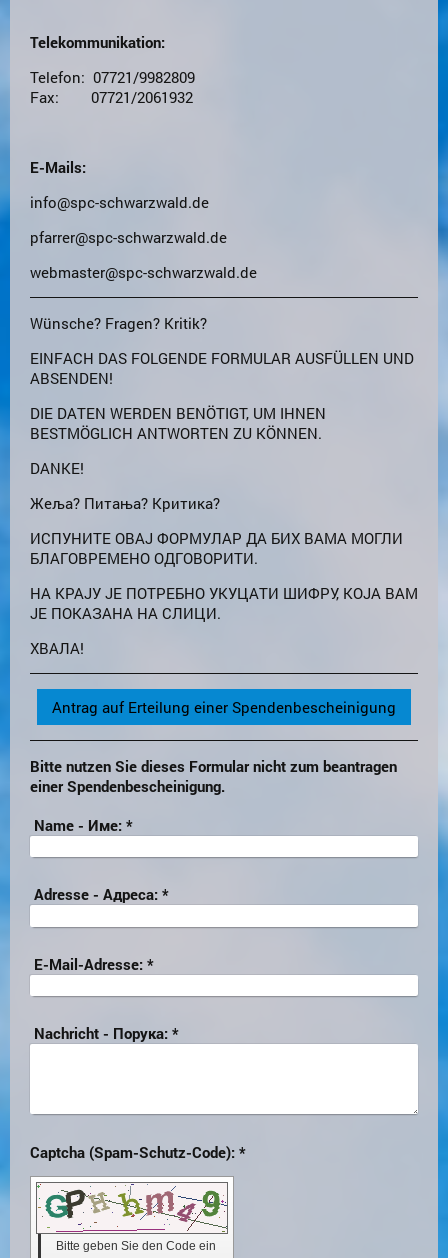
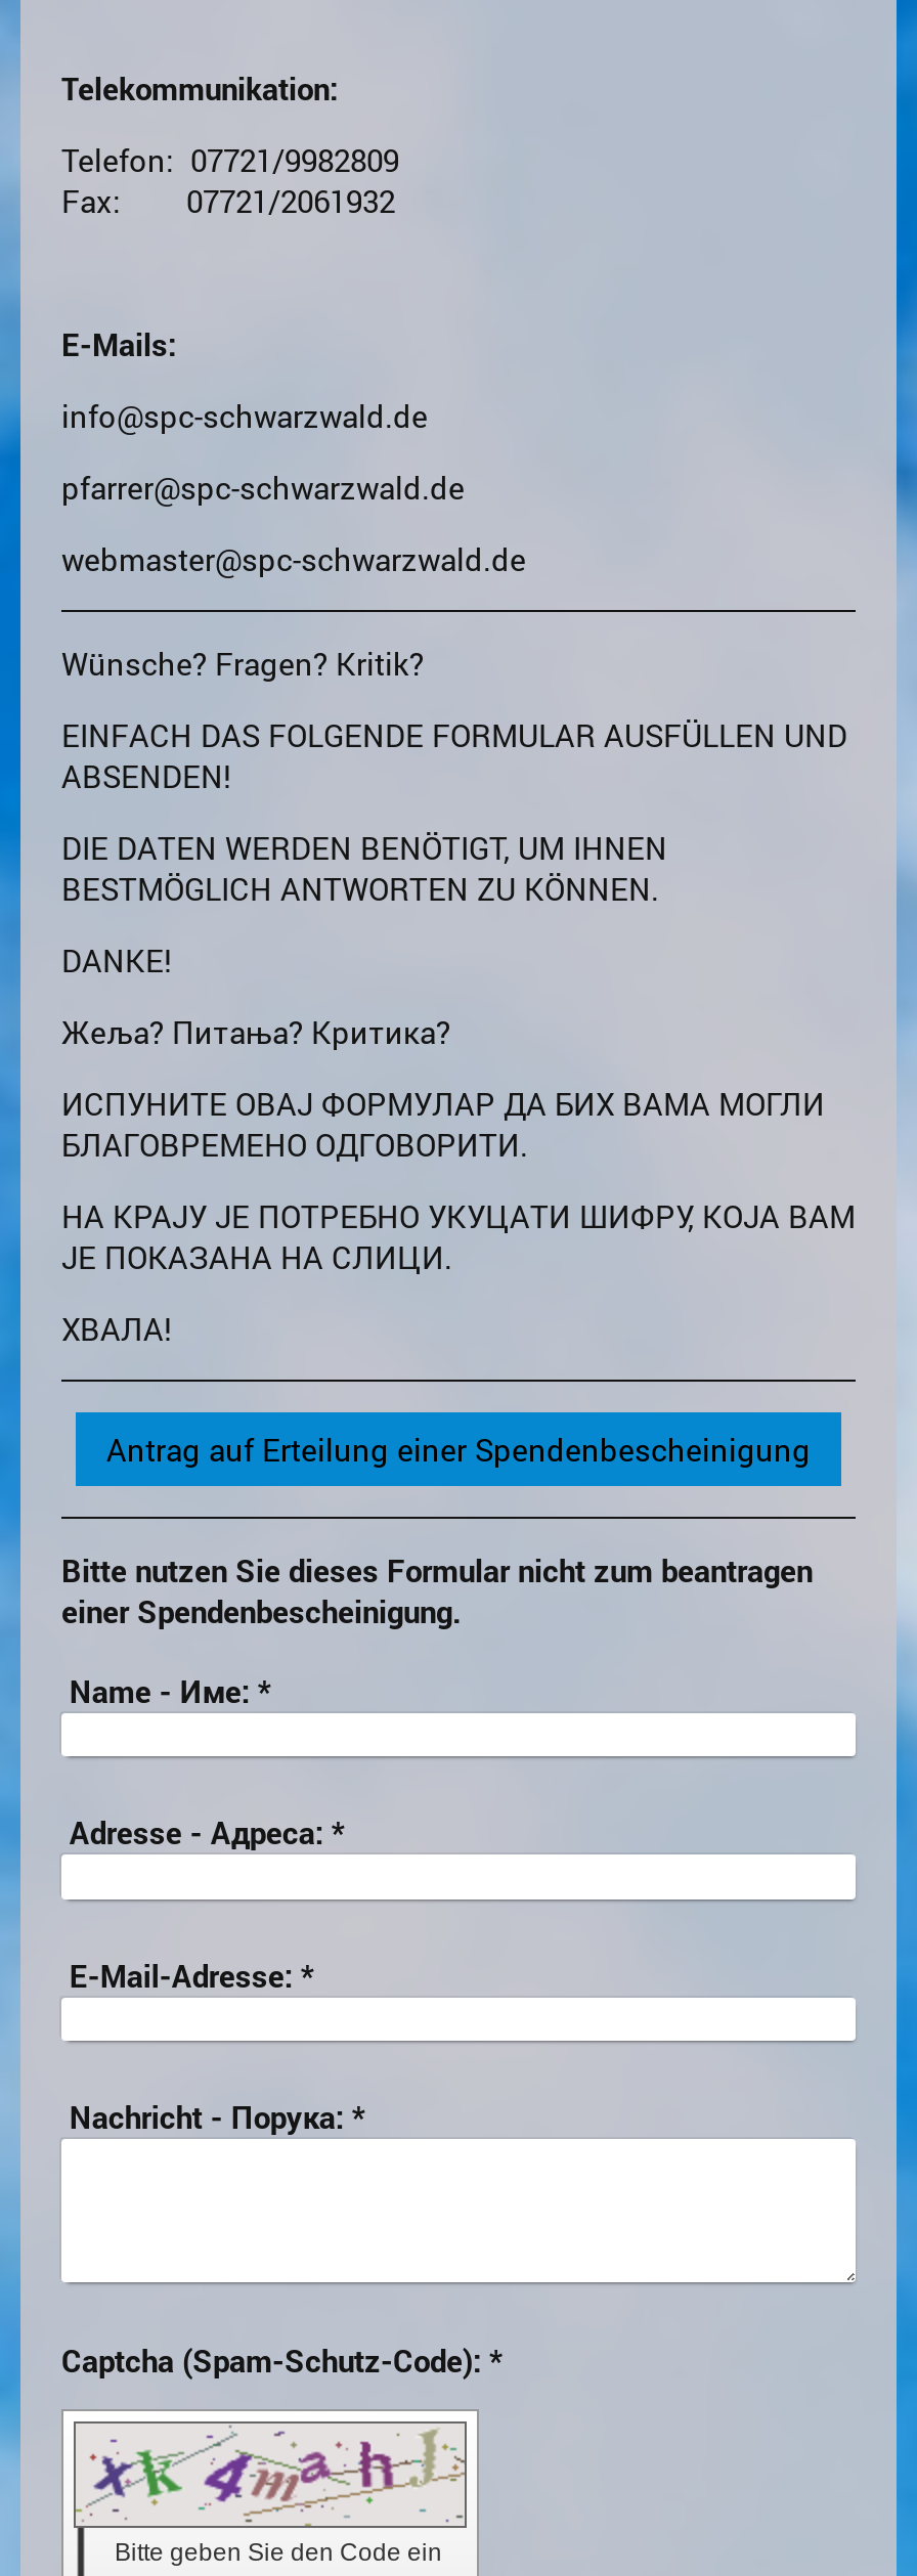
[37,1185,226,1232] [image] -> [76,2428,465,2528] [image]

